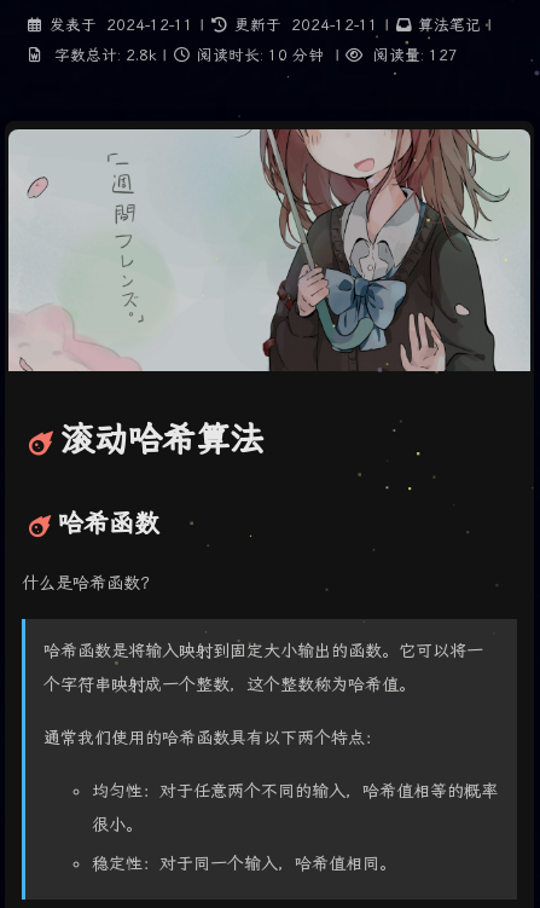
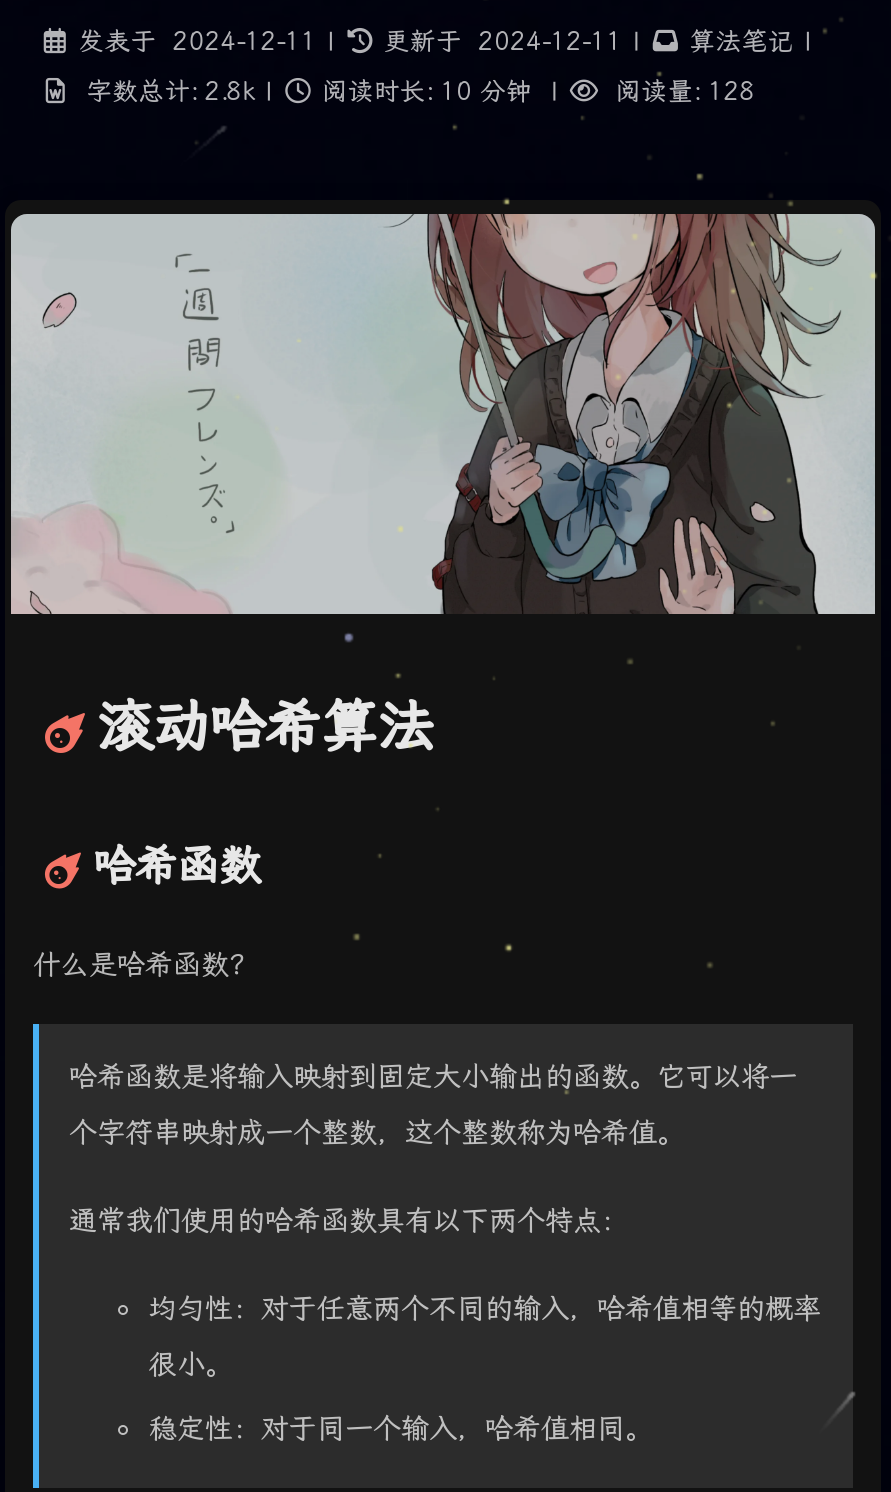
[369,46,458,64] 阅读量: 127 -> [607,76,755,106] 阅读量: 128

